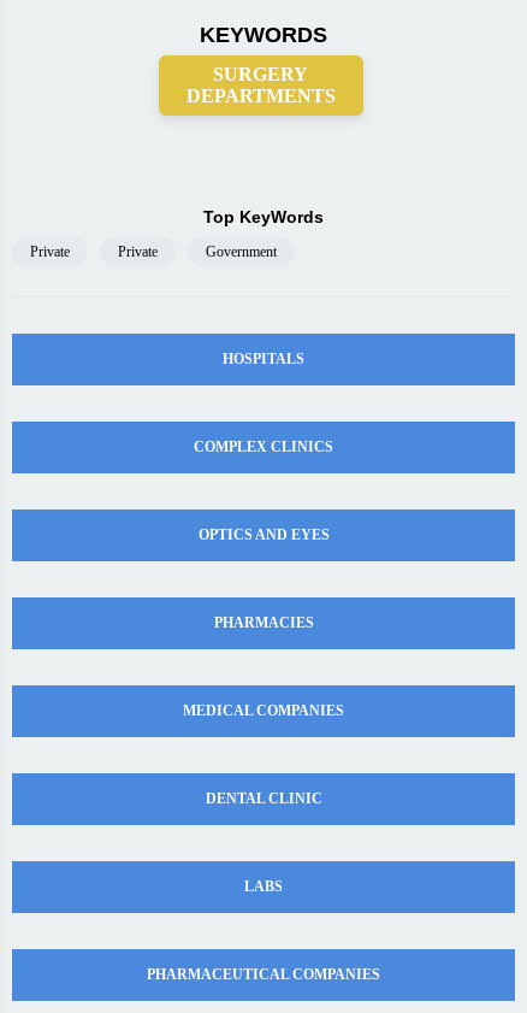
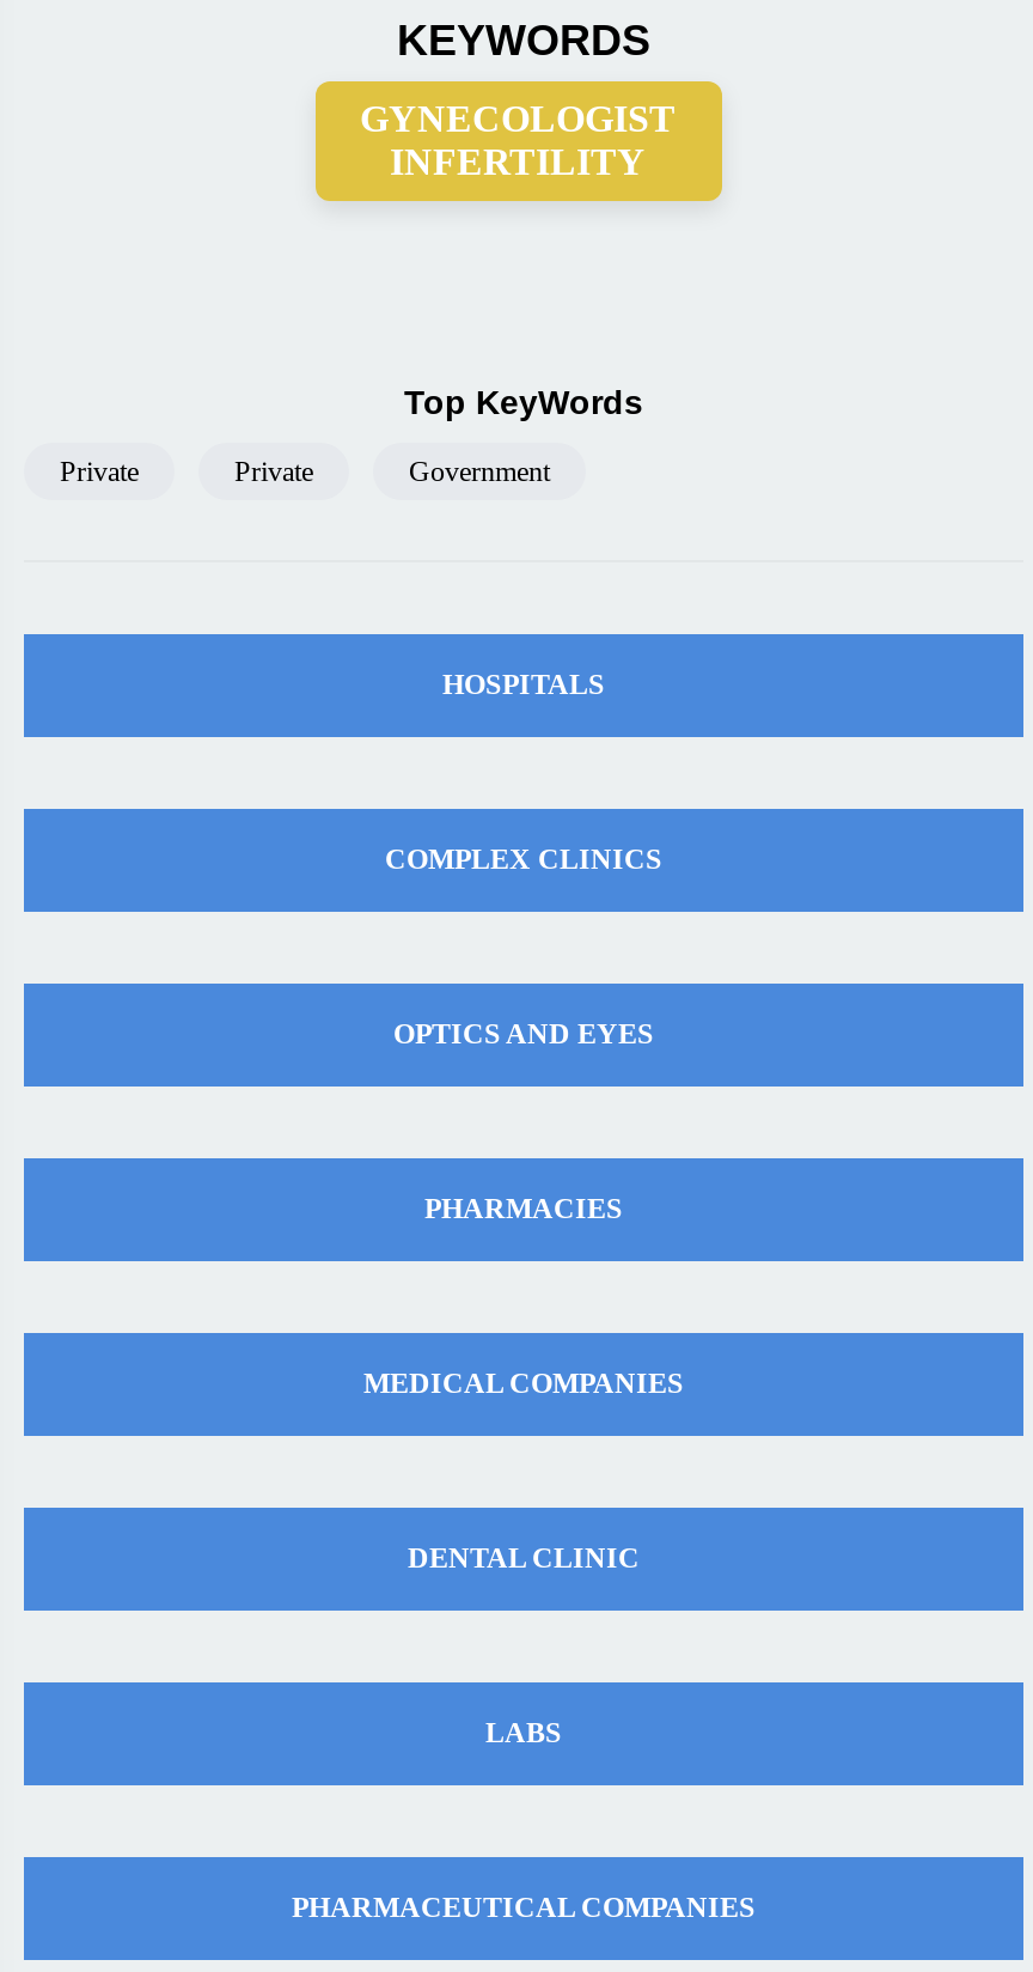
[186,64,335,106] SURGERY | DEPARTMENTS -> [360,98,676,182] GYNECOLOGIST | INFERTILITY

